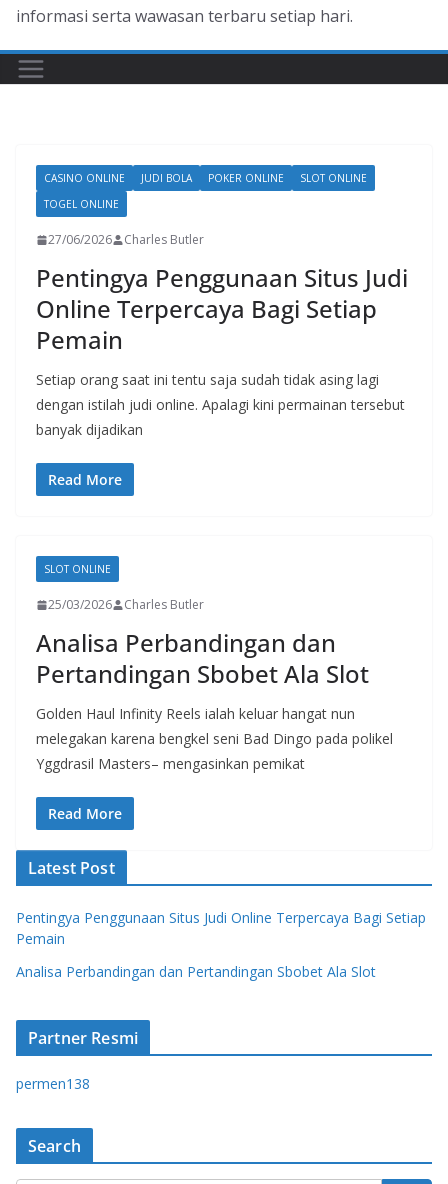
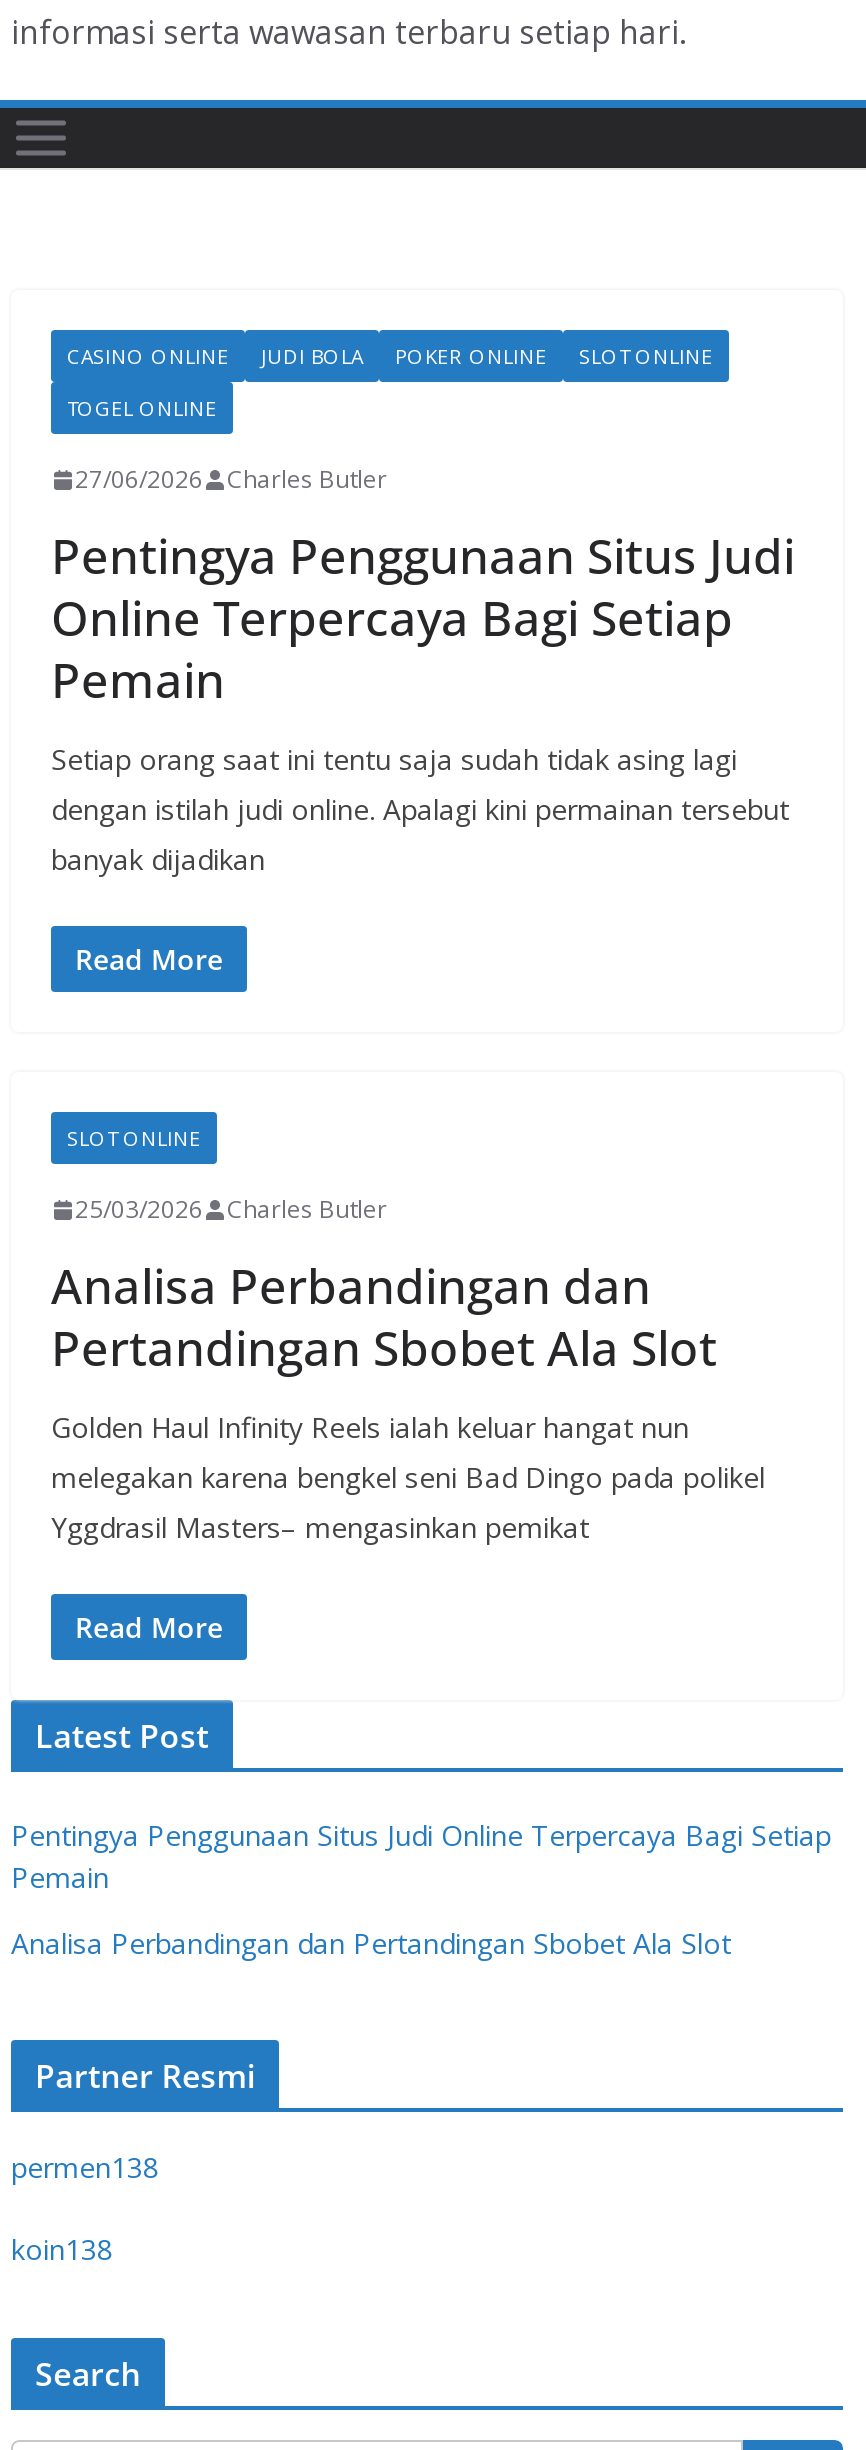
none -> [11,2230,113,2268] koin138

